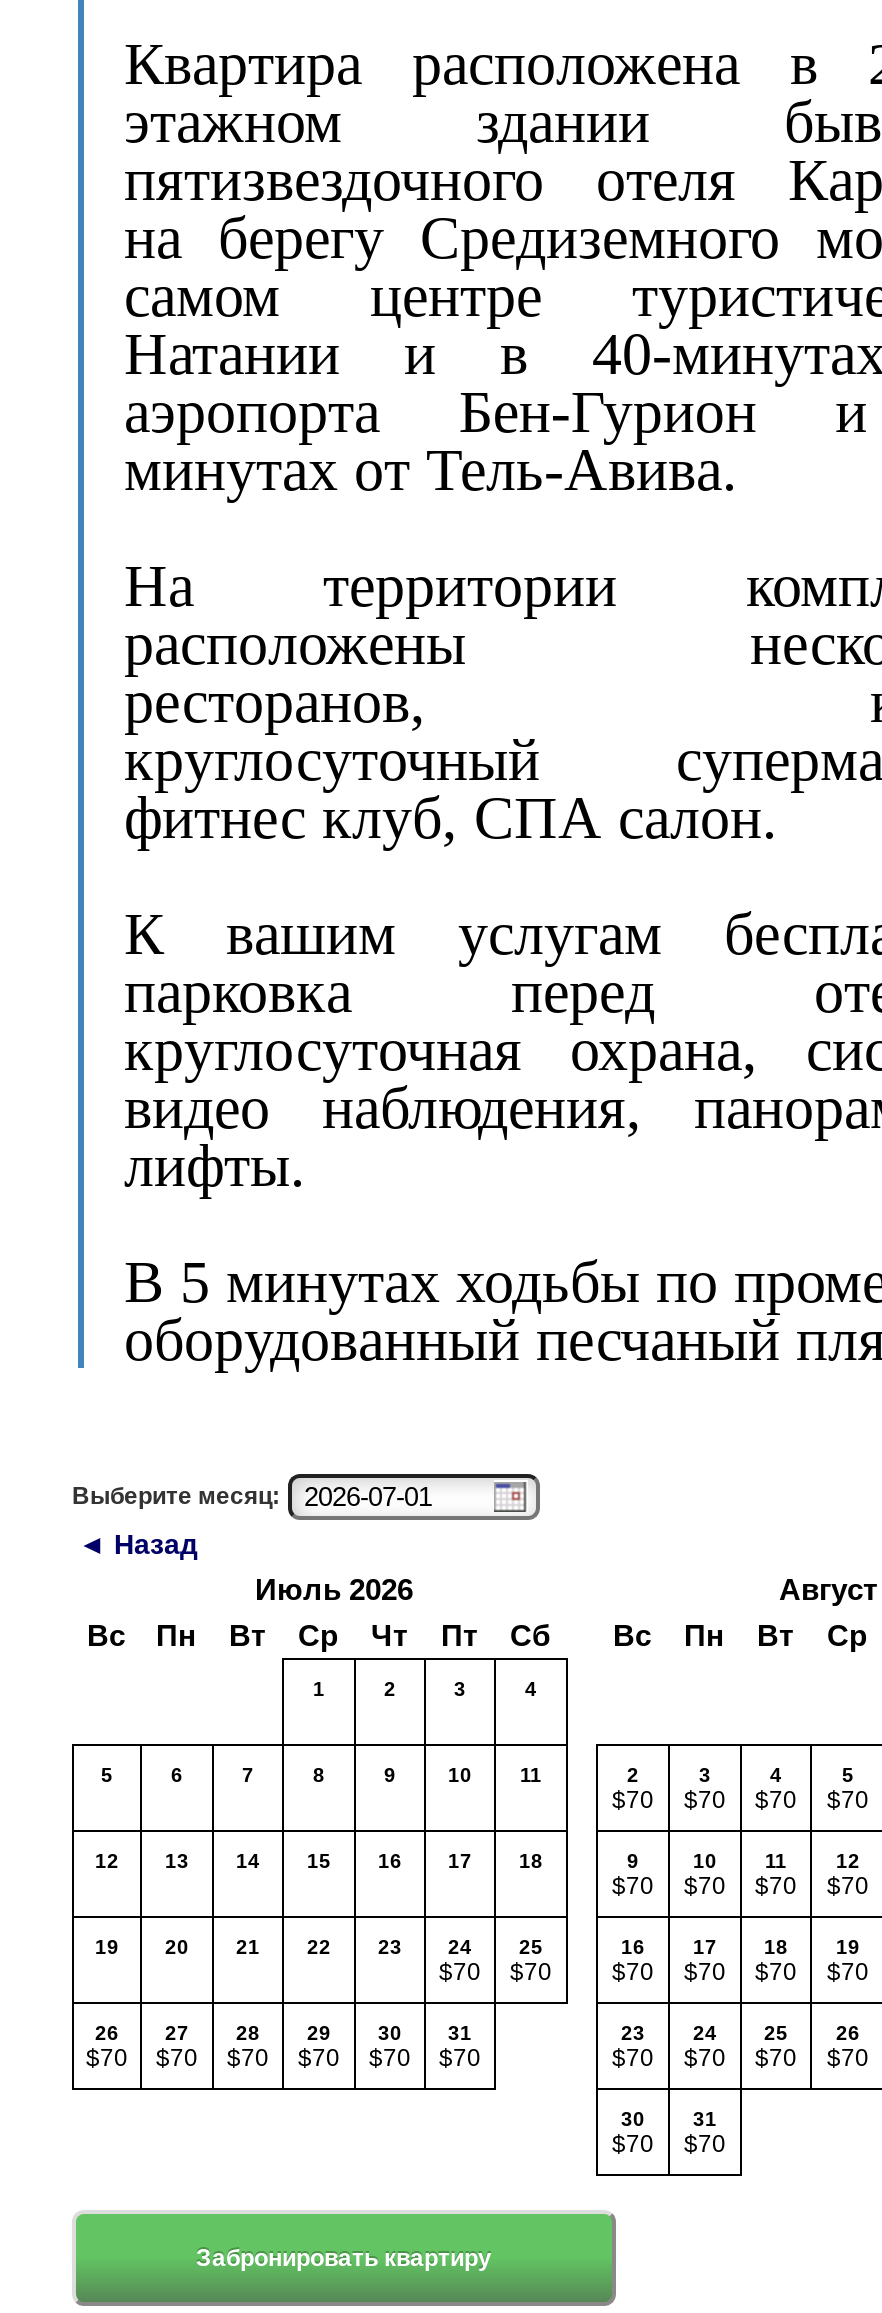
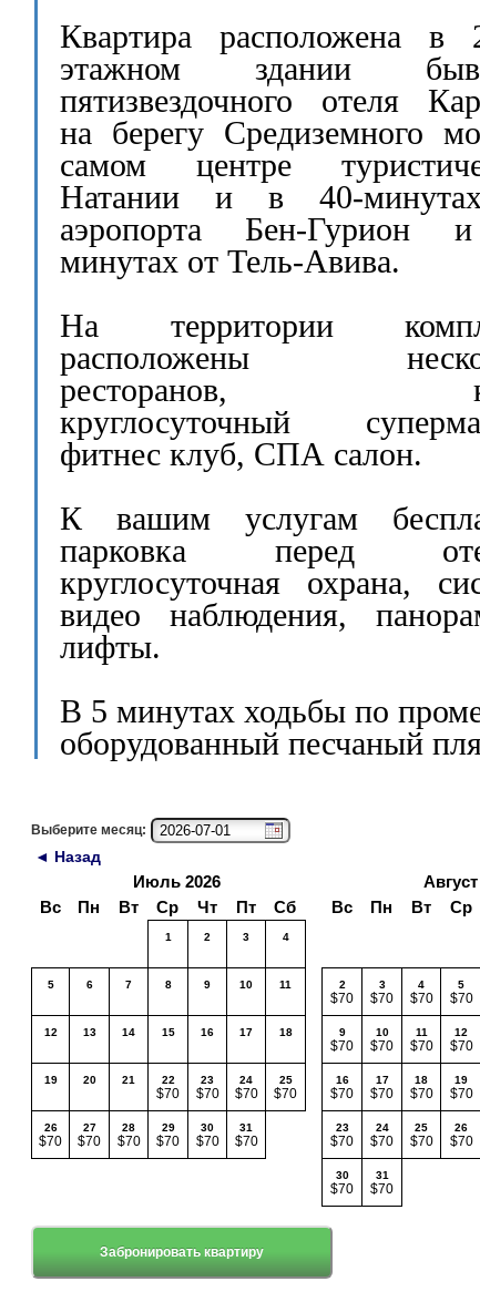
none -> [156,1086,180,1101] $70
none -> [196,1086,219,1101] $70

